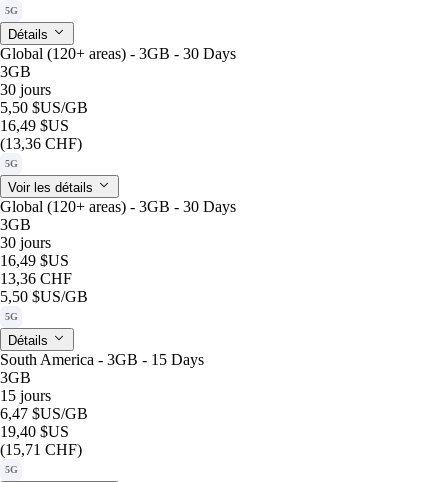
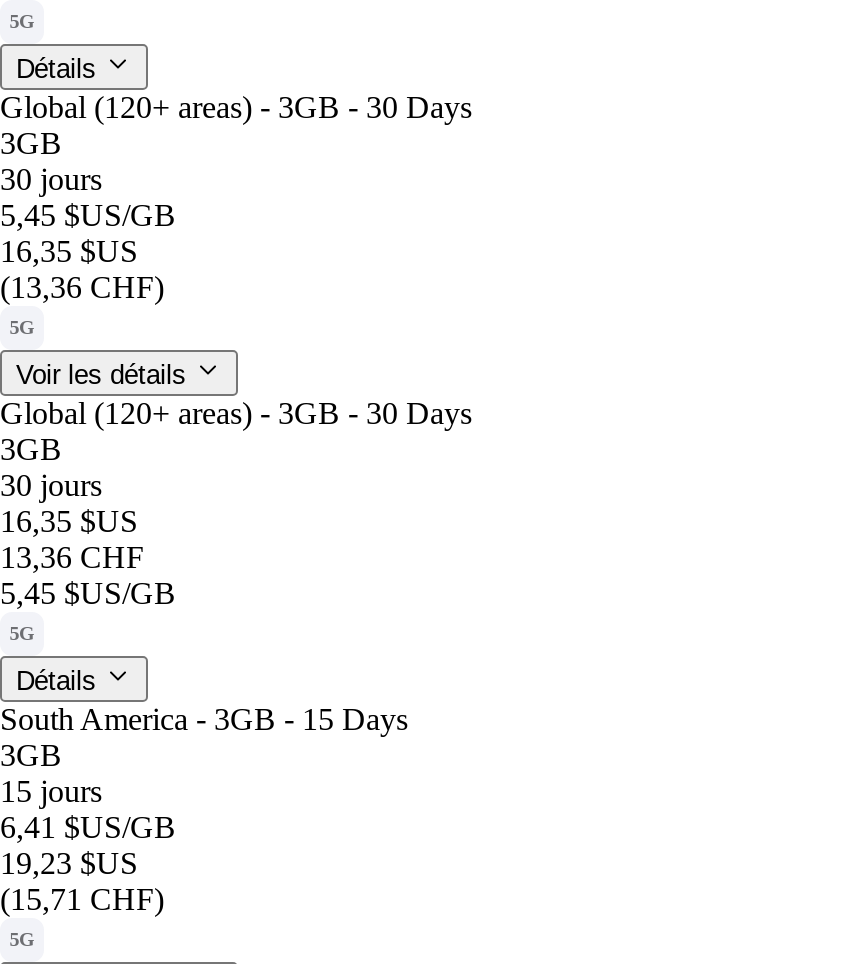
[0,99,88,116] 5,50 $US/GB -> [0,197,176,231] 5,45 $US/GB
[0,117,69,134] 16,49 $US -> [0,233,138,267] 16,35 $US
[0,252,69,269] 16,49 $US -> [0,503,138,537] 16,35 $US
[0,288,88,305] 5,50 $US/GB -> [0,575,176,609] 5,45 $US/GB
[0,405,88,422] 6,47 $US/GB -> [0,809,176,843] 6,41 $US/GB
[0,423,69,440] 19,40 $US -> [0,845,138,879] 19,23 $US

